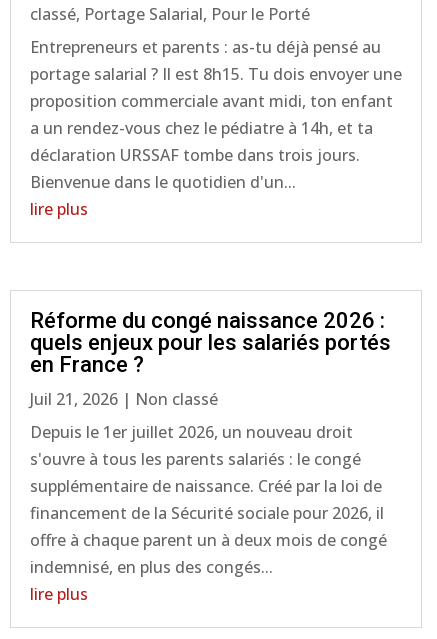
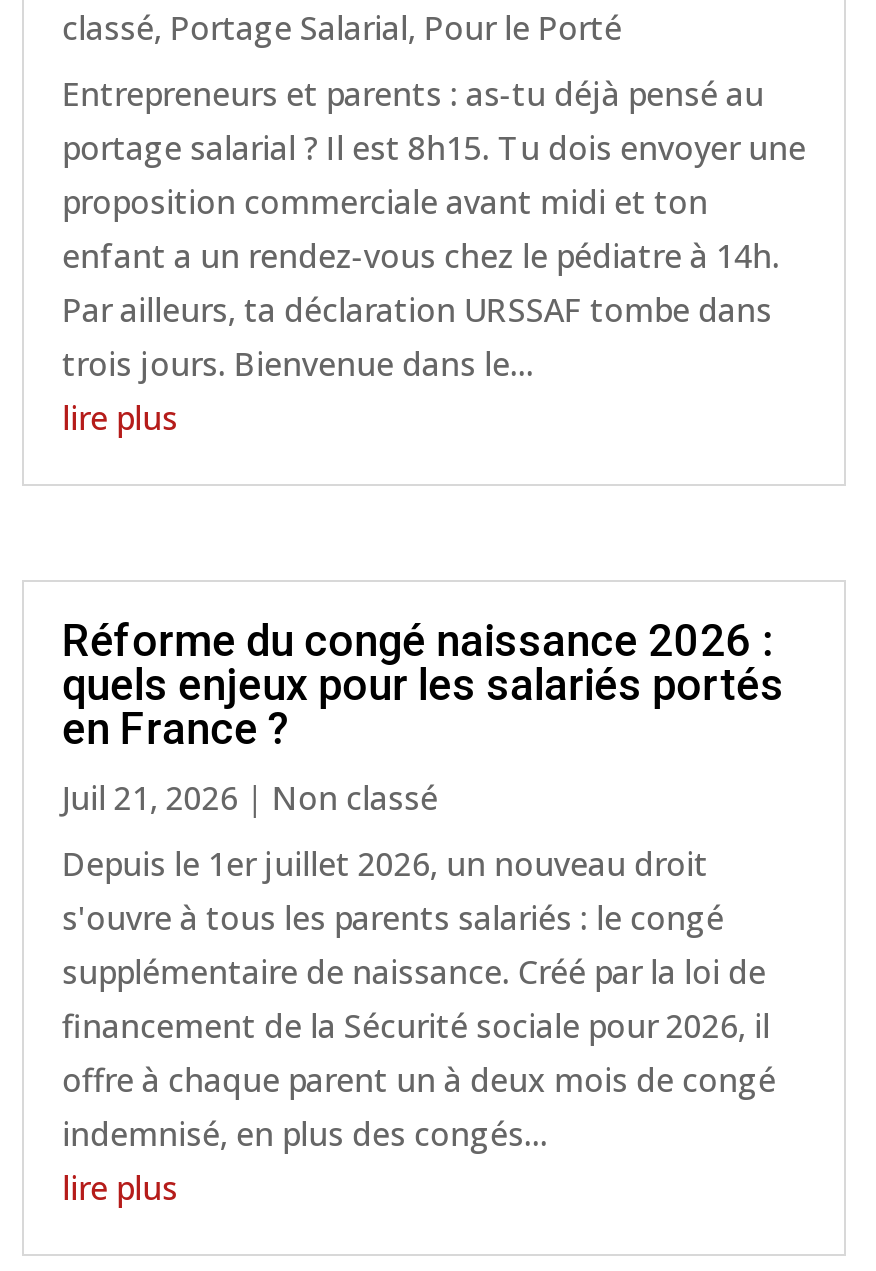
[30,90,393,193] proposition commerciale avant midi, ton enfant | a un rendez-vous chez le pédiatre à 14h, et ta | déclaration URSSAF tombe dans trois jours. | Bienvenue dans le quotidien d'un... -> [62,180,780,386] proposition commerciale avant midi et ton | enfant a un rendez-vous chez le pédiatre à 14h. | Par ailleurs, ta déclaration URSSAF tombe dans | trois jours. Bienvenue dans le...

